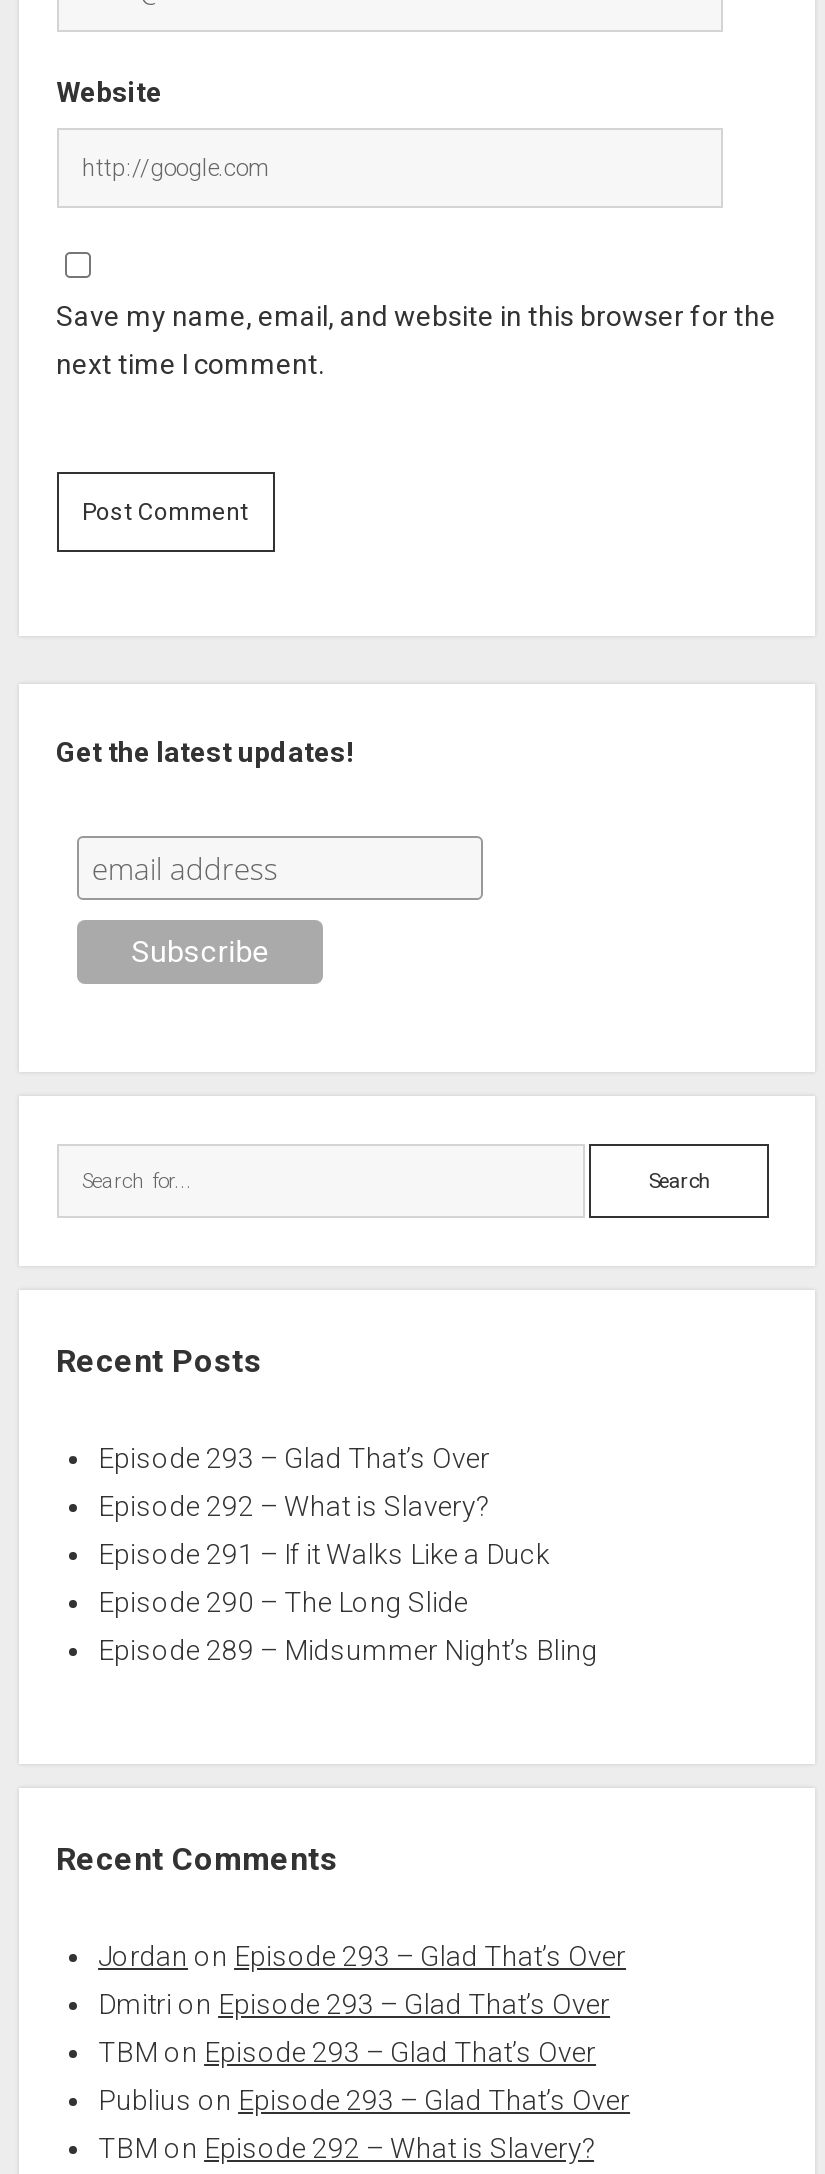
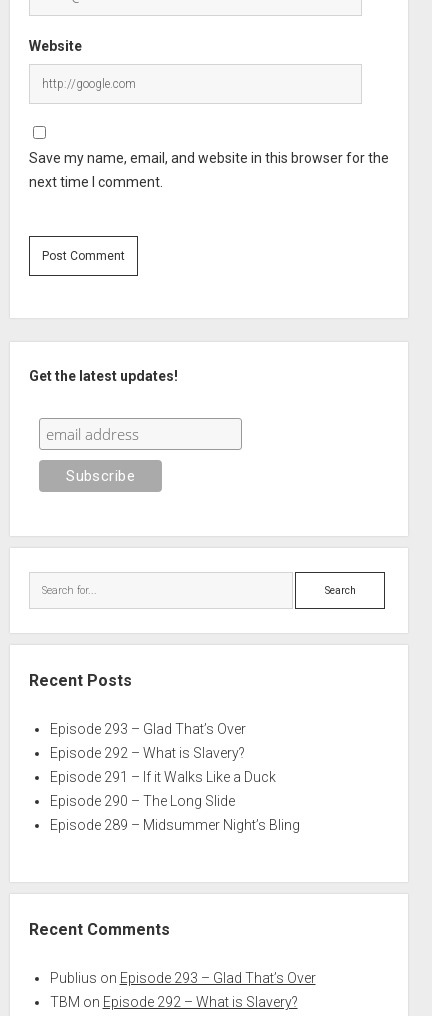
[98,1940,626,2068] Jordan on Episode 293 – Glad That’s Over | Dmitri on Episode 293 – Glad That’s Over | TBM on Episode 293 – Glad That’s Over -> none

